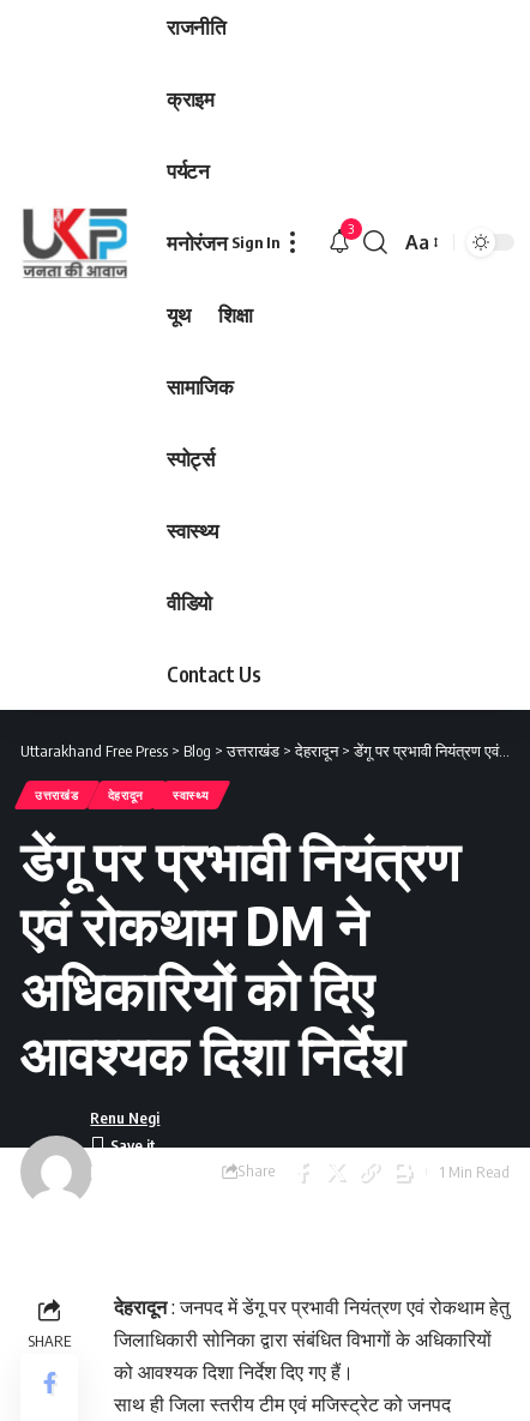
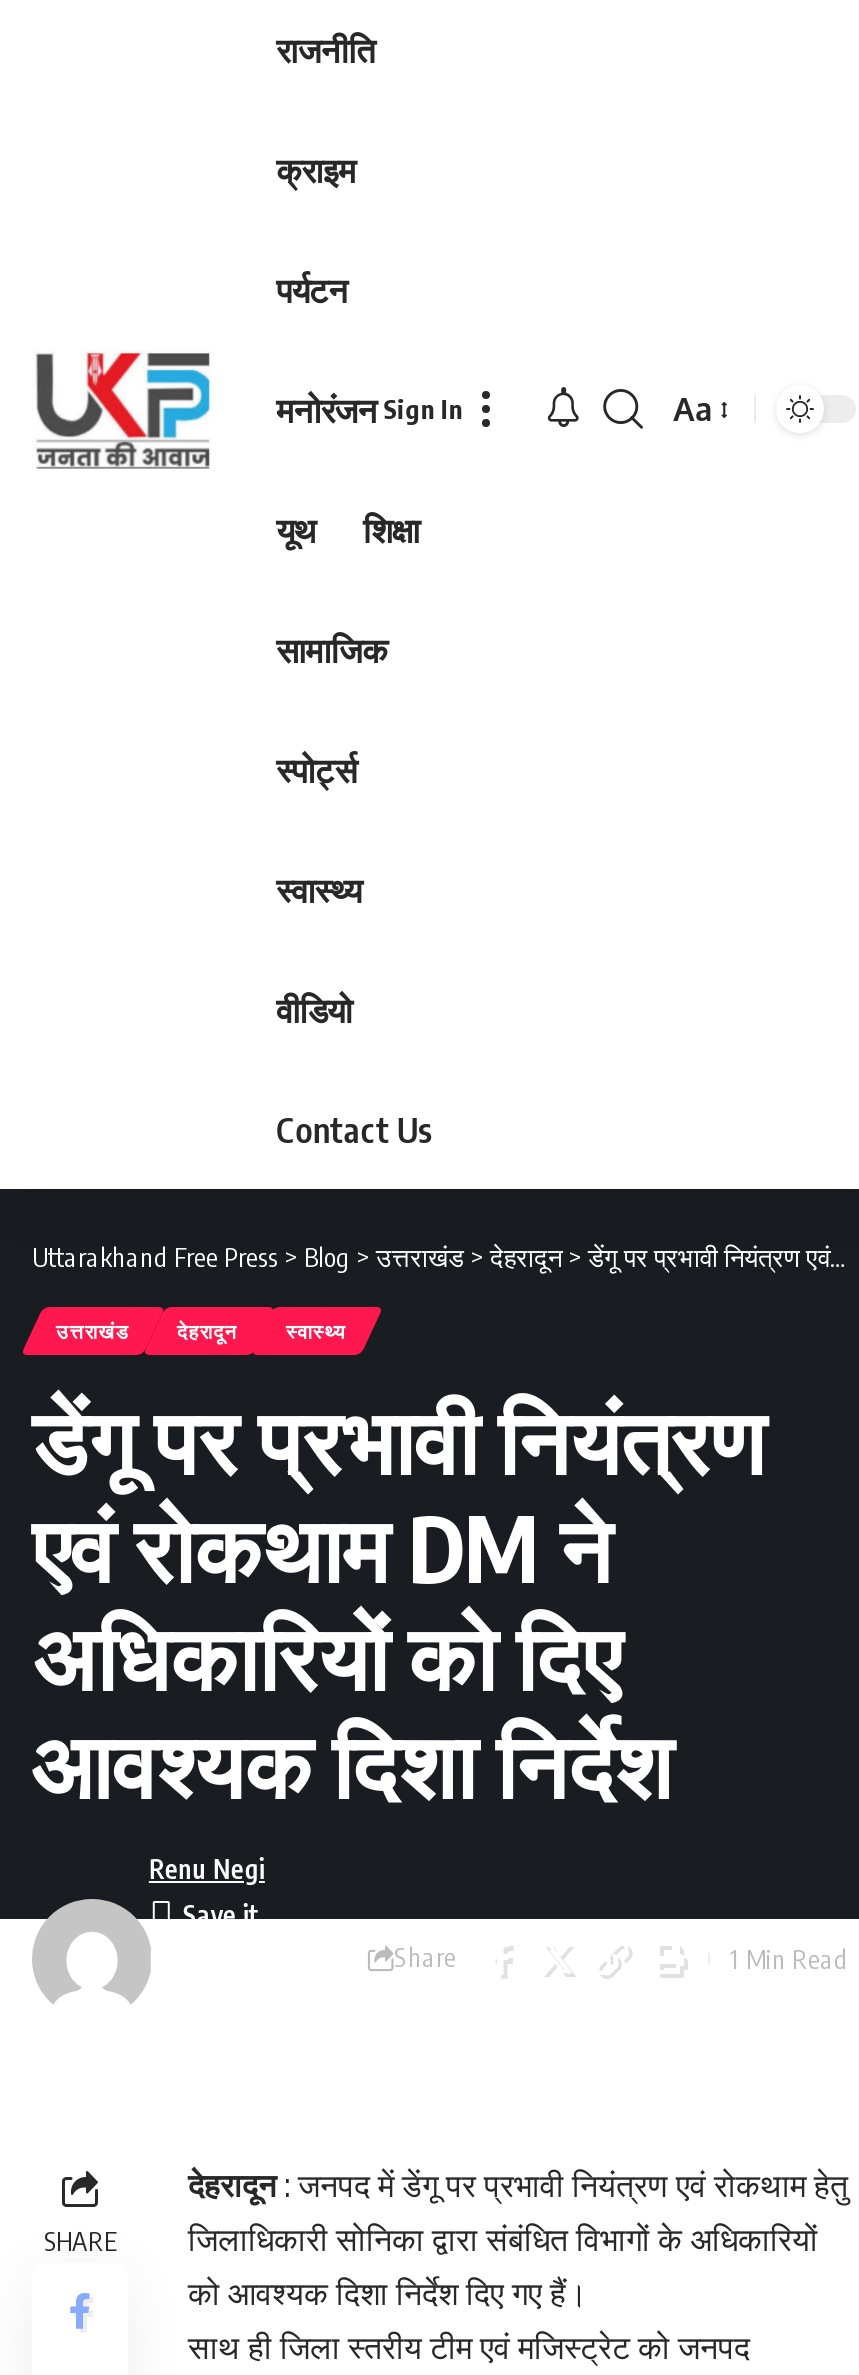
[347,221,354,238] 3 -> none

